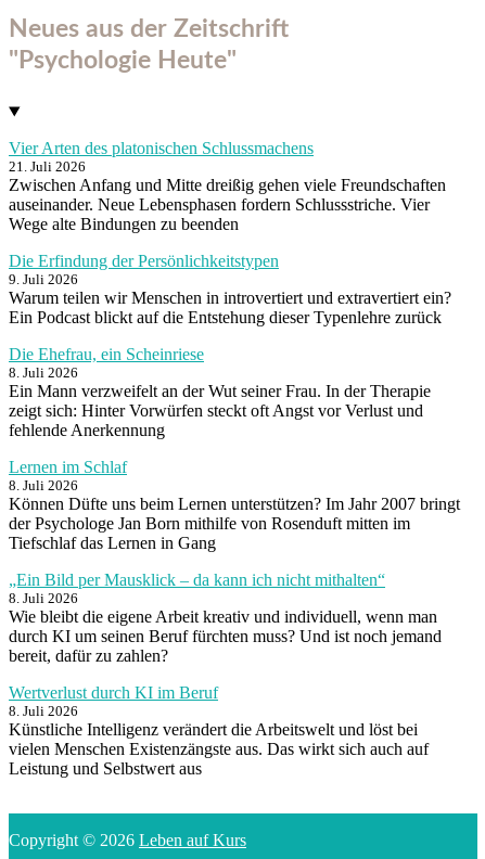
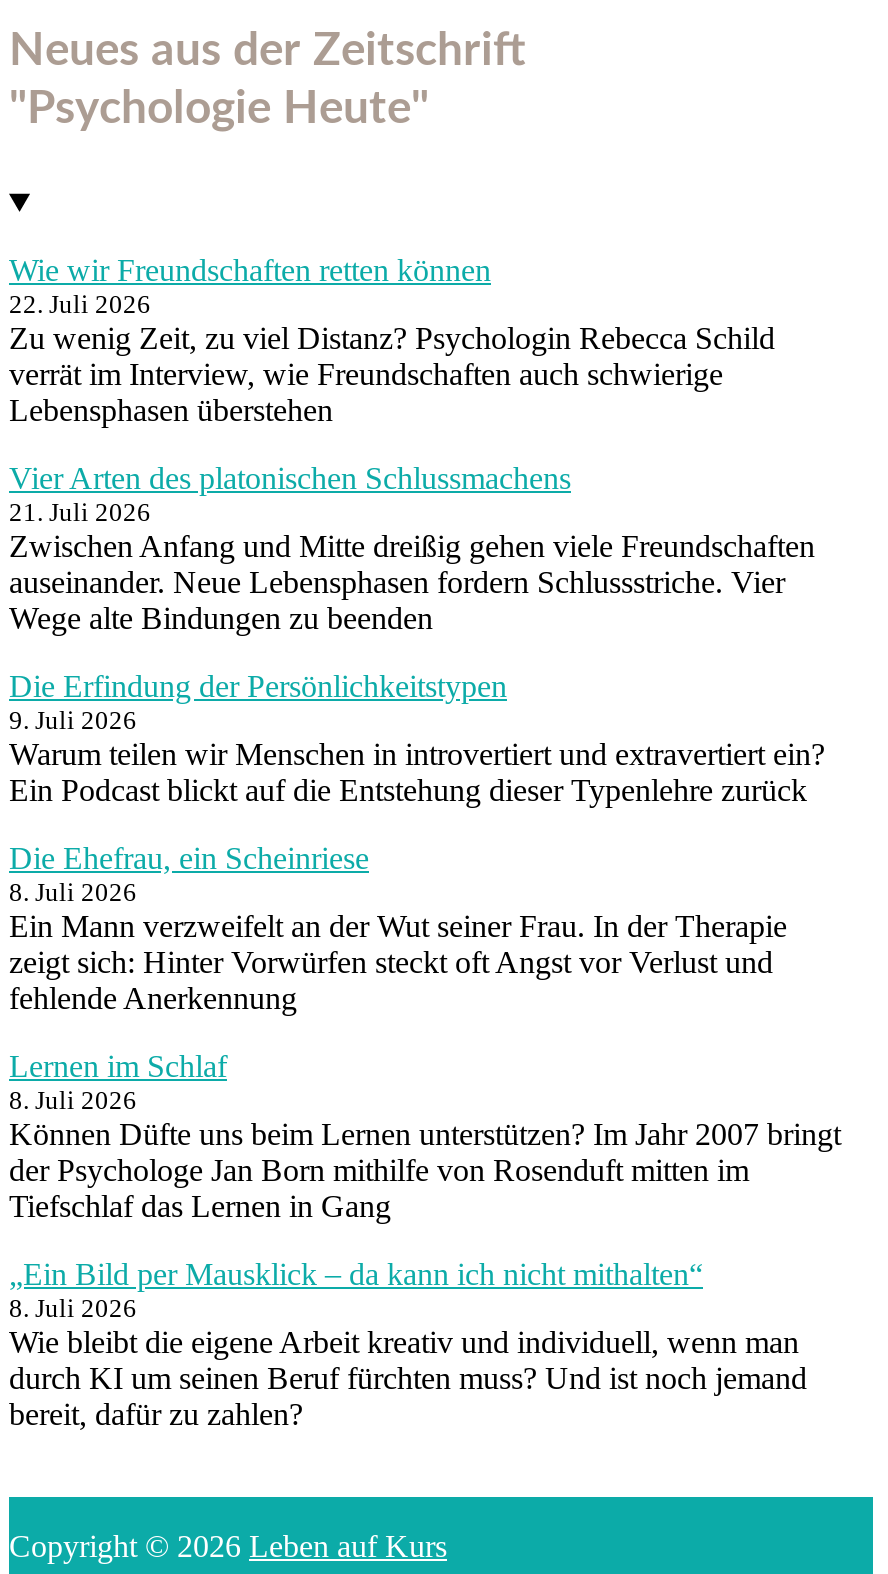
none -> [9,253,775,427] Wie wir Freundschaften retten können | 22. Juli 2026 | Zu wenig Zeit, zu viel Distanz? Psychologin Rebecca Schild | verrät im Interview, wie Freundschaften auch schwierige | Lebensphasen überstehen
moved [9,139,460,665] -> [9,461,841,1431]: Vier Arten des platonischen Schlussmachens | 21. Juli 2026 | Zwischen Anfang und Mitte dreißig gehen viele Freundschaften | ... | durch KI um seinen Beruf fürchten muss? Und ist noch jemand | bereit, dafür zu zahlen?
[9,684,429,778] Wertverlust durch KI im Beruf | 8. Juli 2026 | Künstliche Intelligenz verändert die Arbeitswelt und löst bei | vielen Menschen Existenzängste aus. Das wirkt sich auch auf | Leistung und Selbstwert aus -> none

